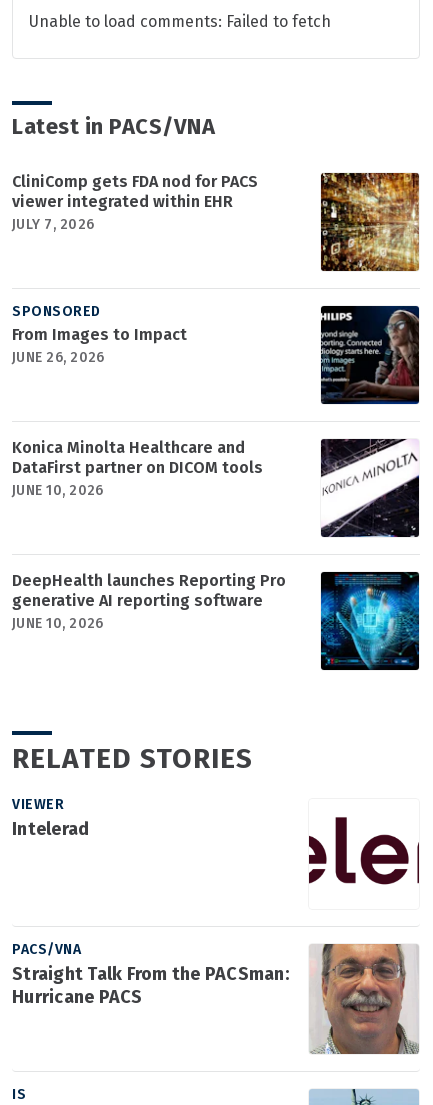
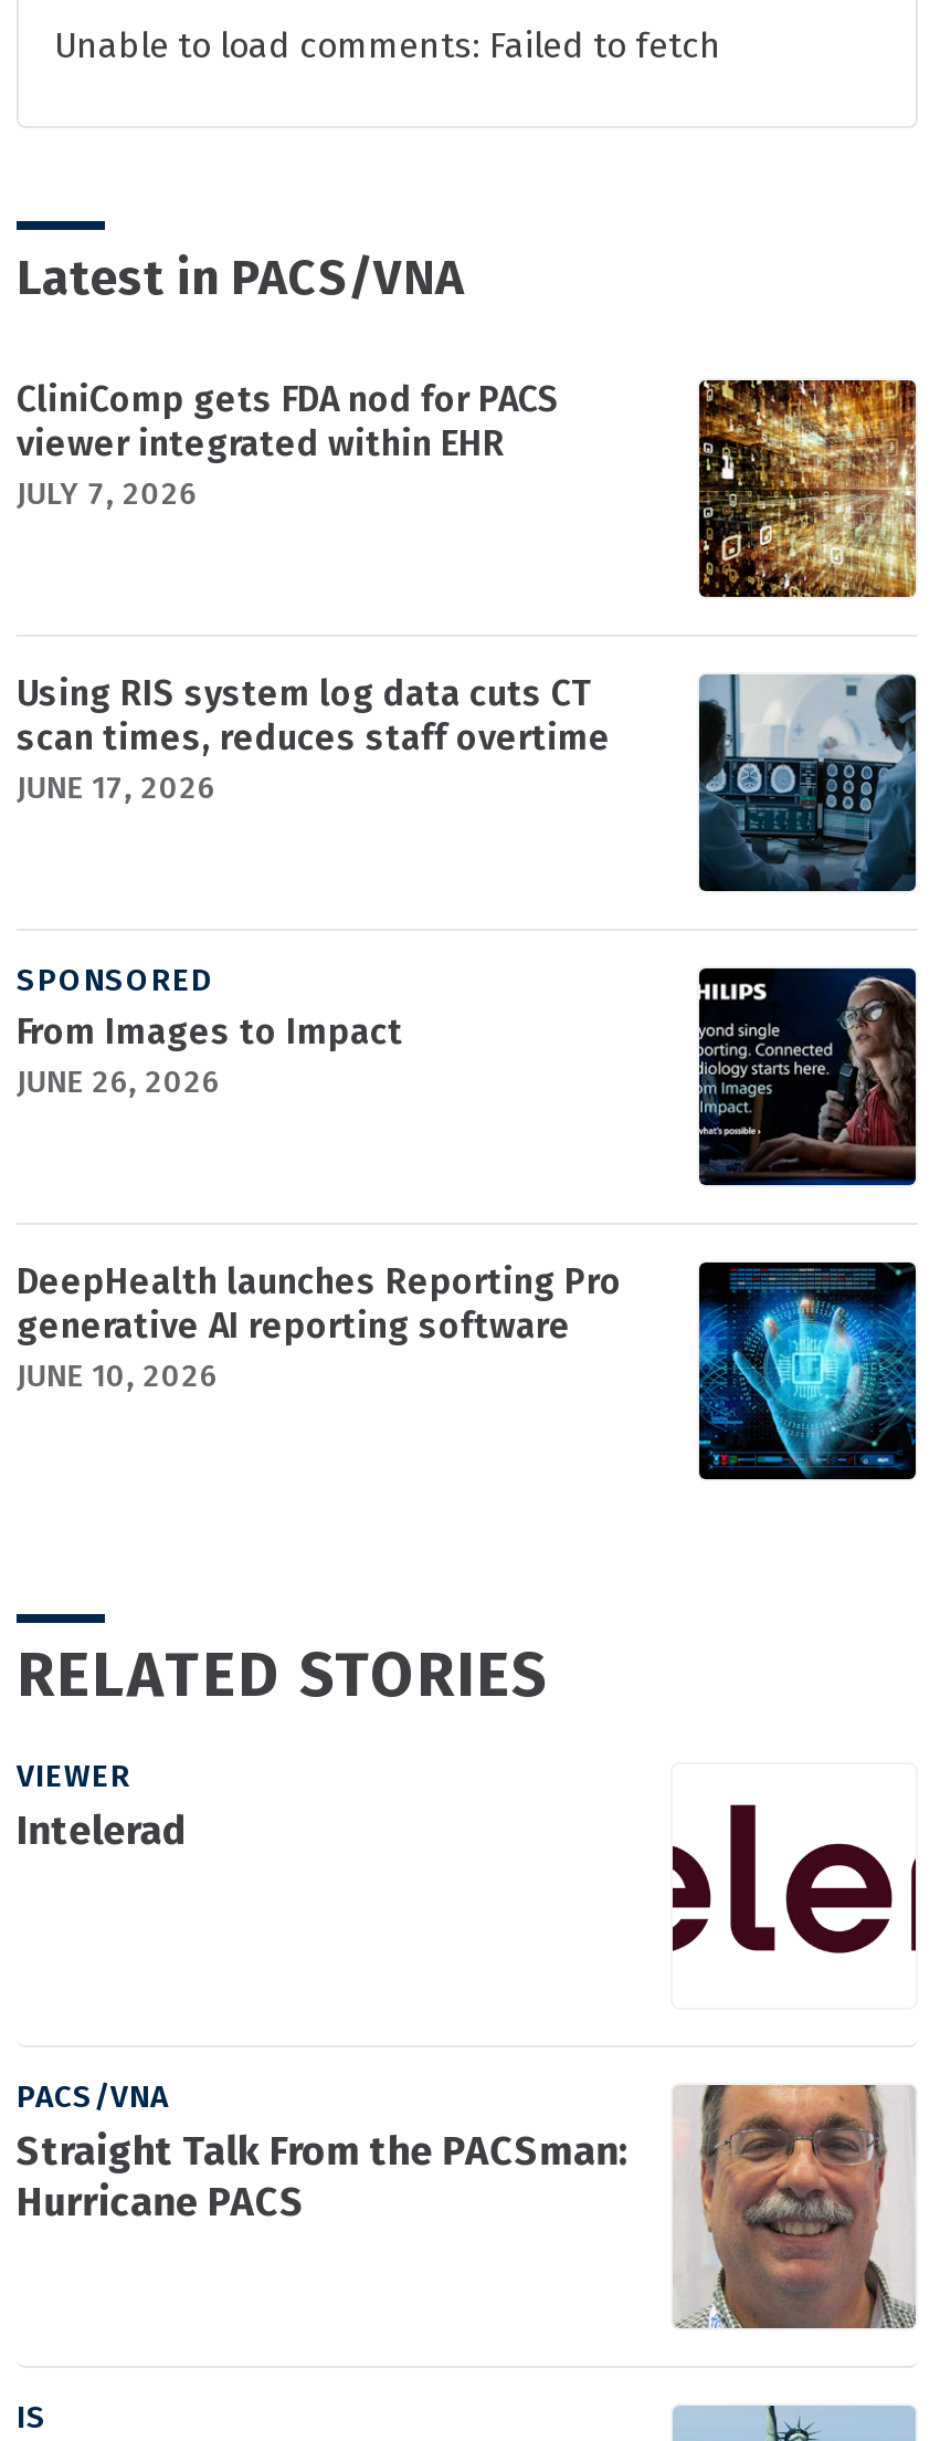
none -> [17,672,918,891] [image] | Using RIS system log data cuts CT | scan times, reduces staff overtime | JUNE 17, 2026
moved [12,303,187,366] -> [17,961,403,1101]: SPONSORED | From Images to Impact | JUNE 26, 2026
[12,438,263,499] Konica Minolta Healthcare and | DataFirst partner on DICOM tools | JUNE 10, 2026 -> none
[321,438,419,538] [image] -> none

